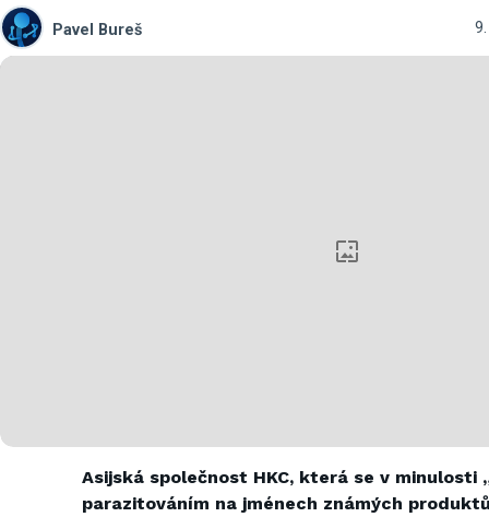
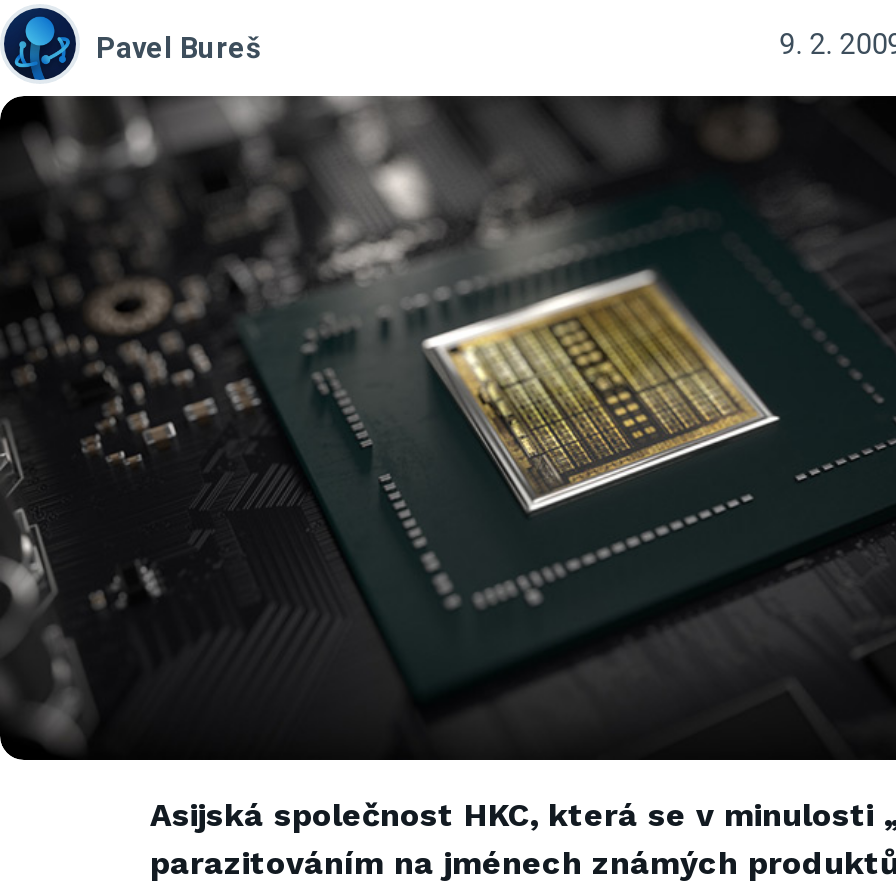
none -> [6,94,890,760] [image]

